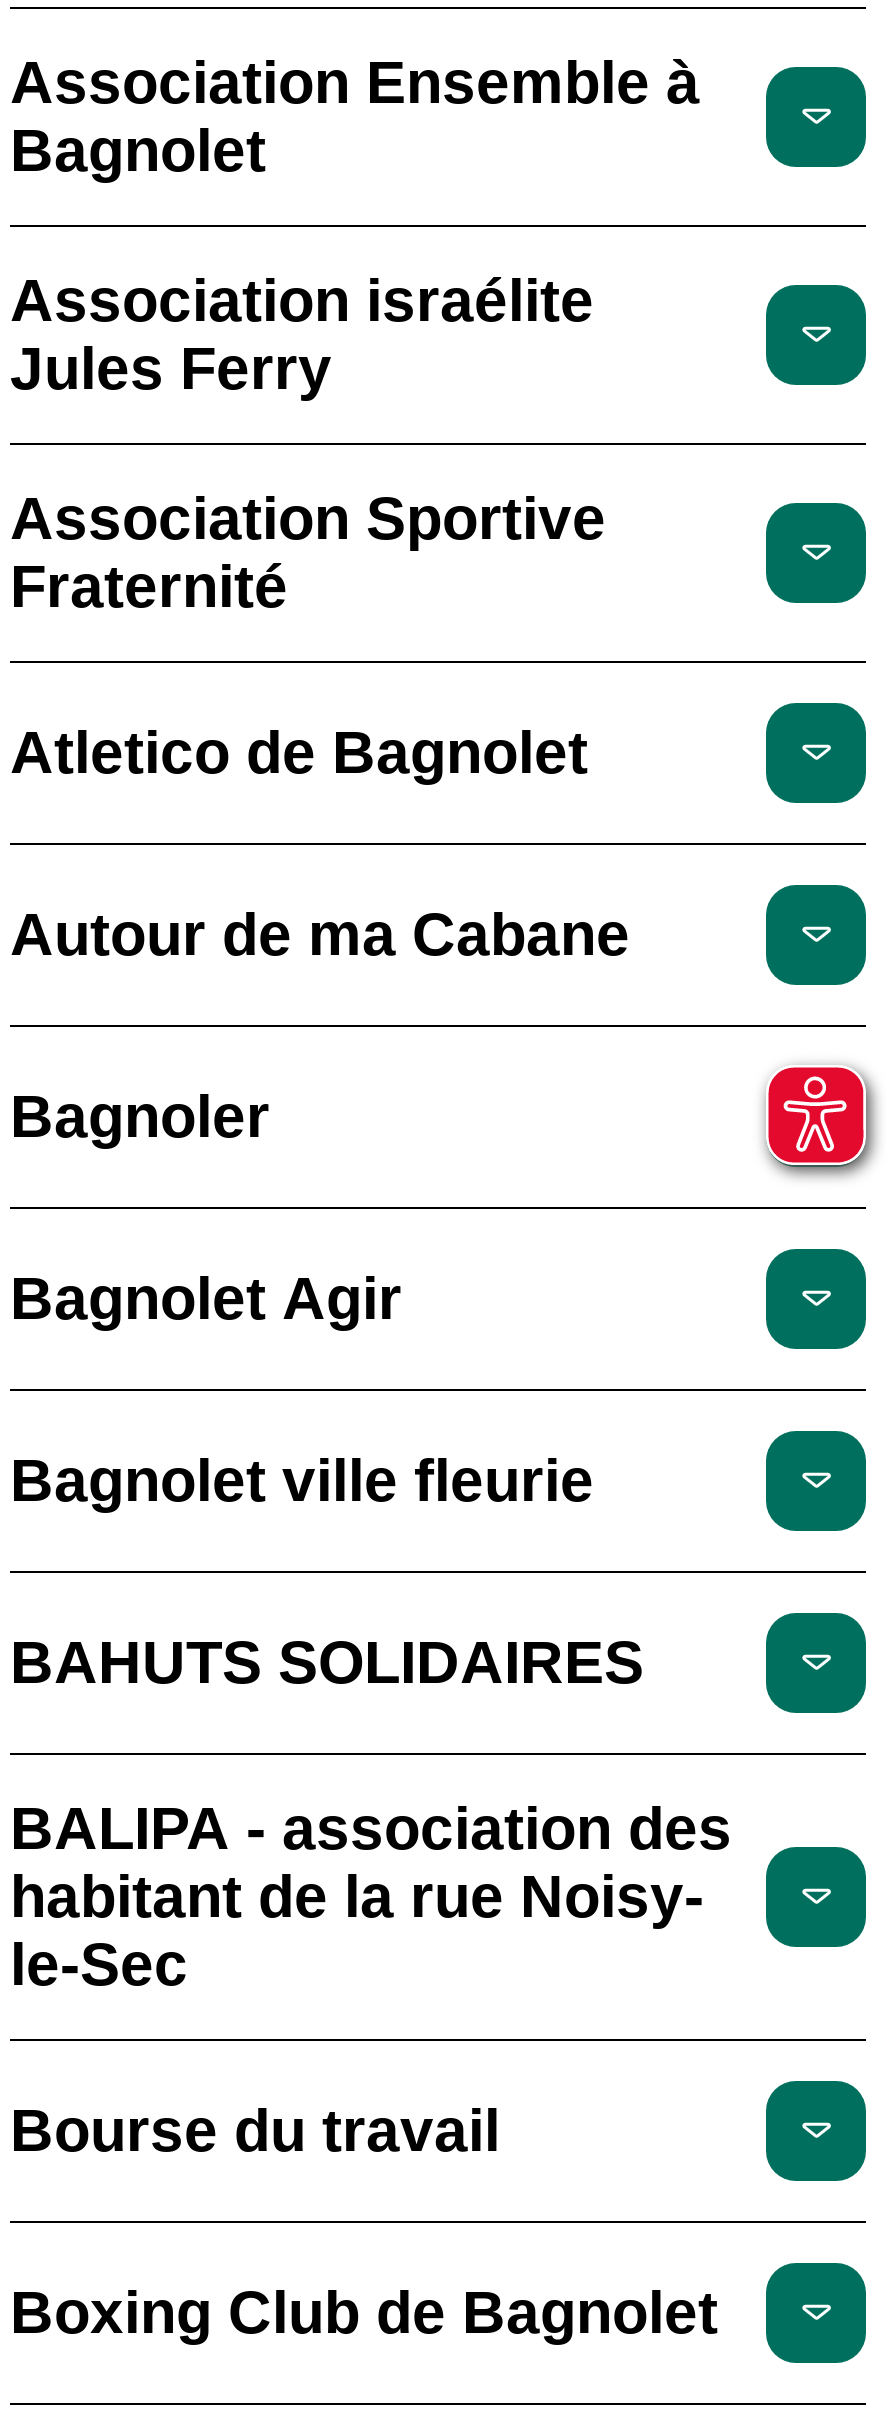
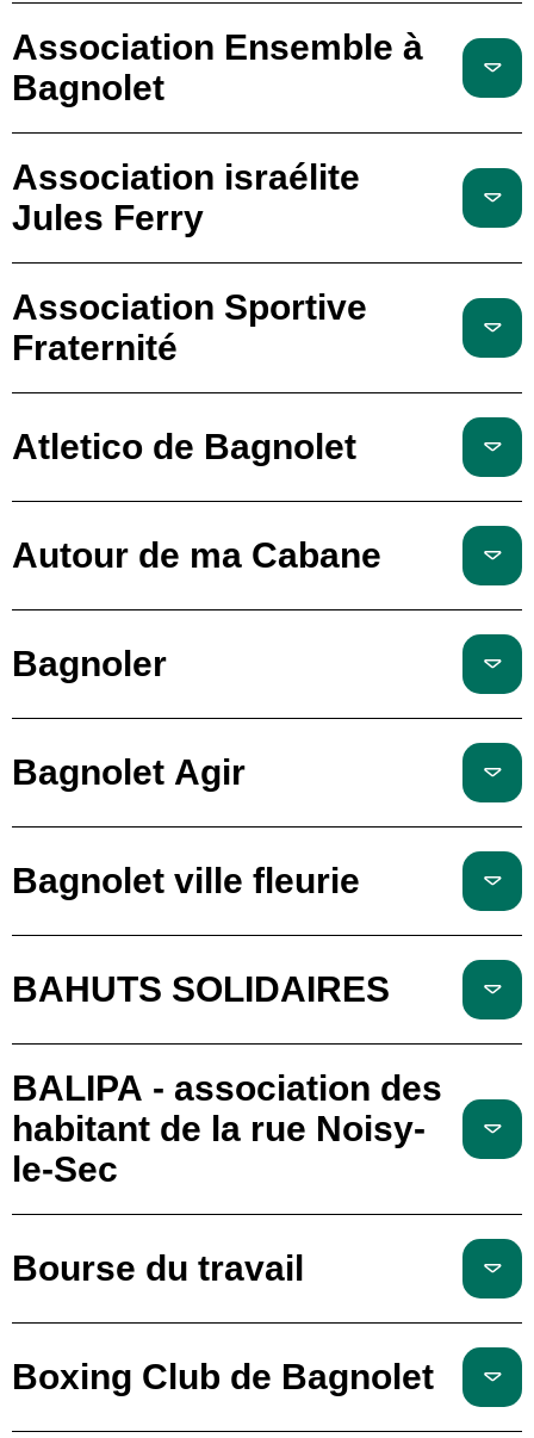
[766,1065,878,1179] [image] -> [461,633,528,700] [image]

